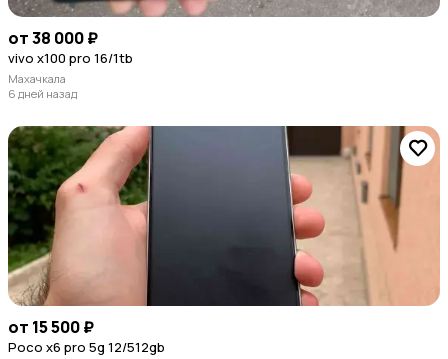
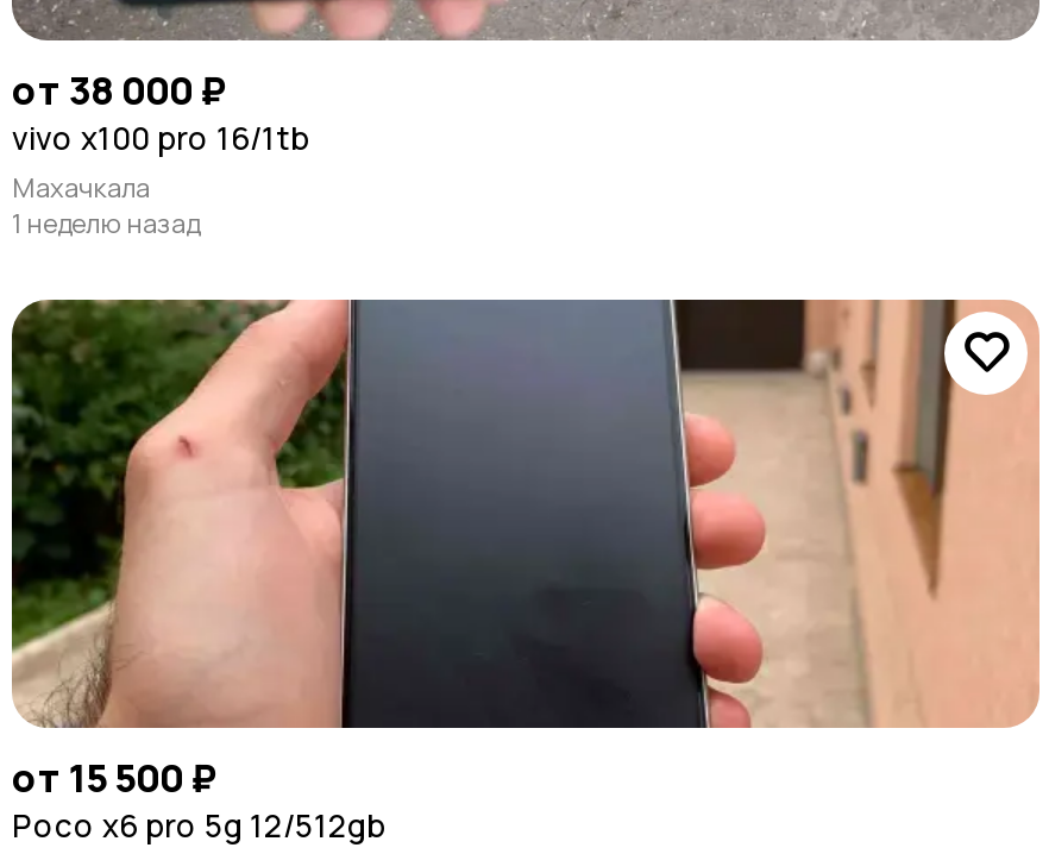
[8,86,77,101] 6 дней назад -> [12,204,200,240] 1 неделю назад

